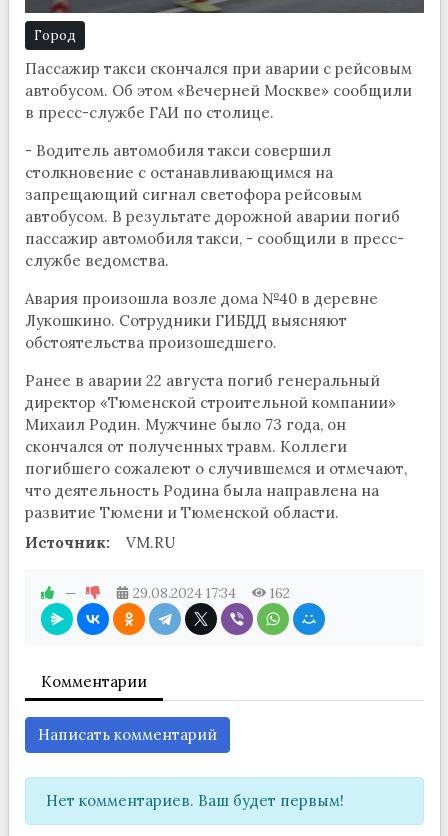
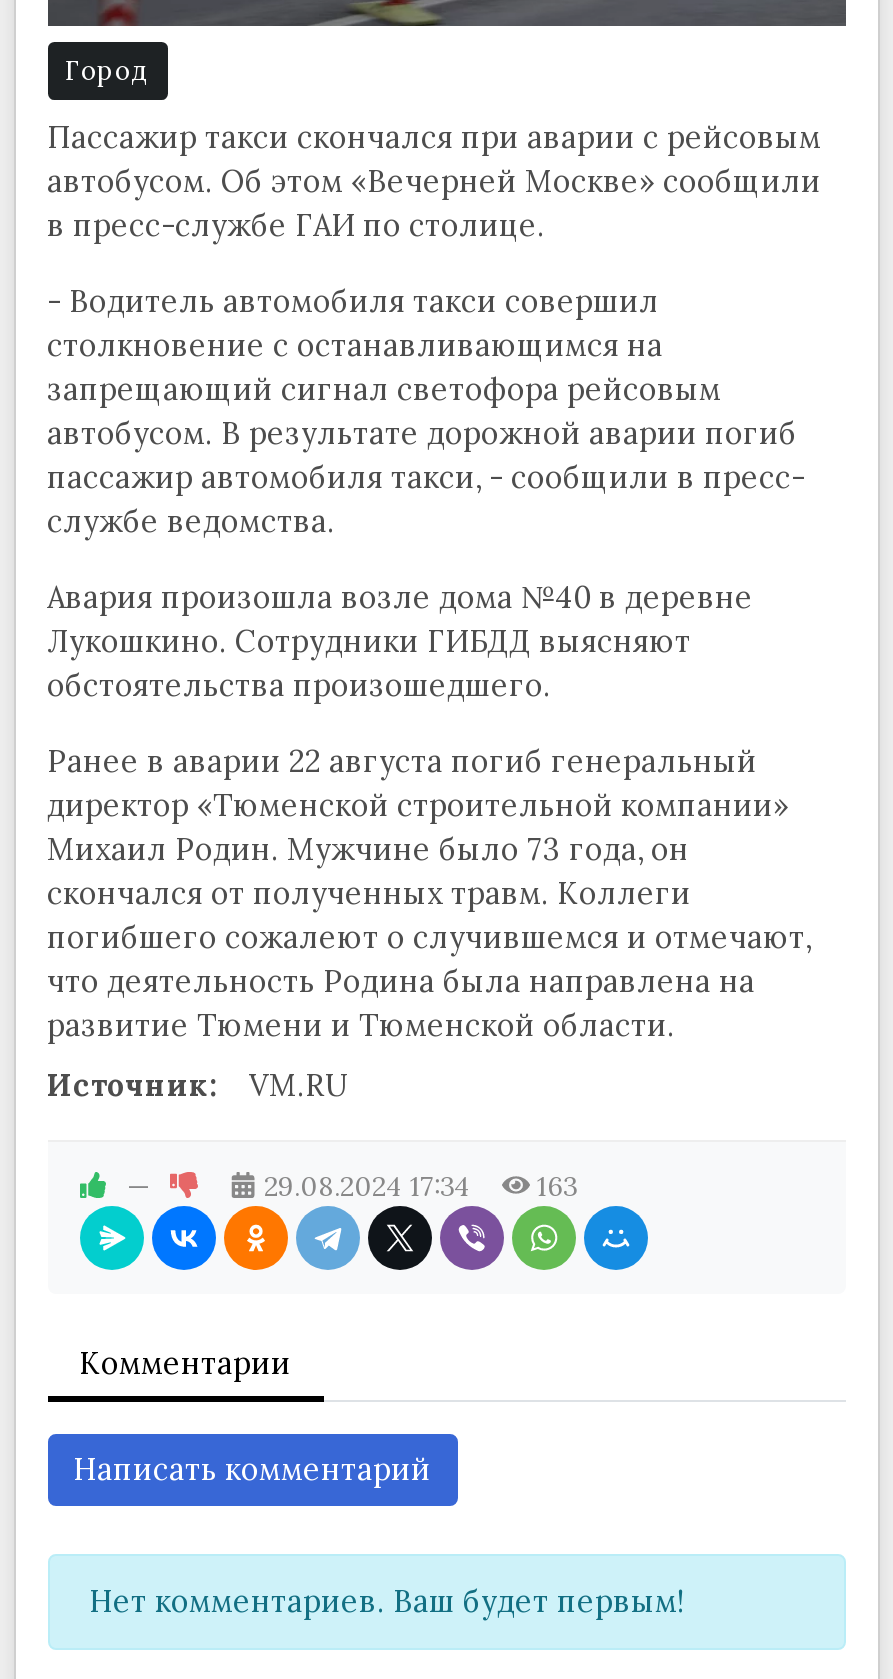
[133,583,289,601] 29.08.2024 17:34 162 -> [264,1167,577,1203] 29.08.2024 17:34 163

